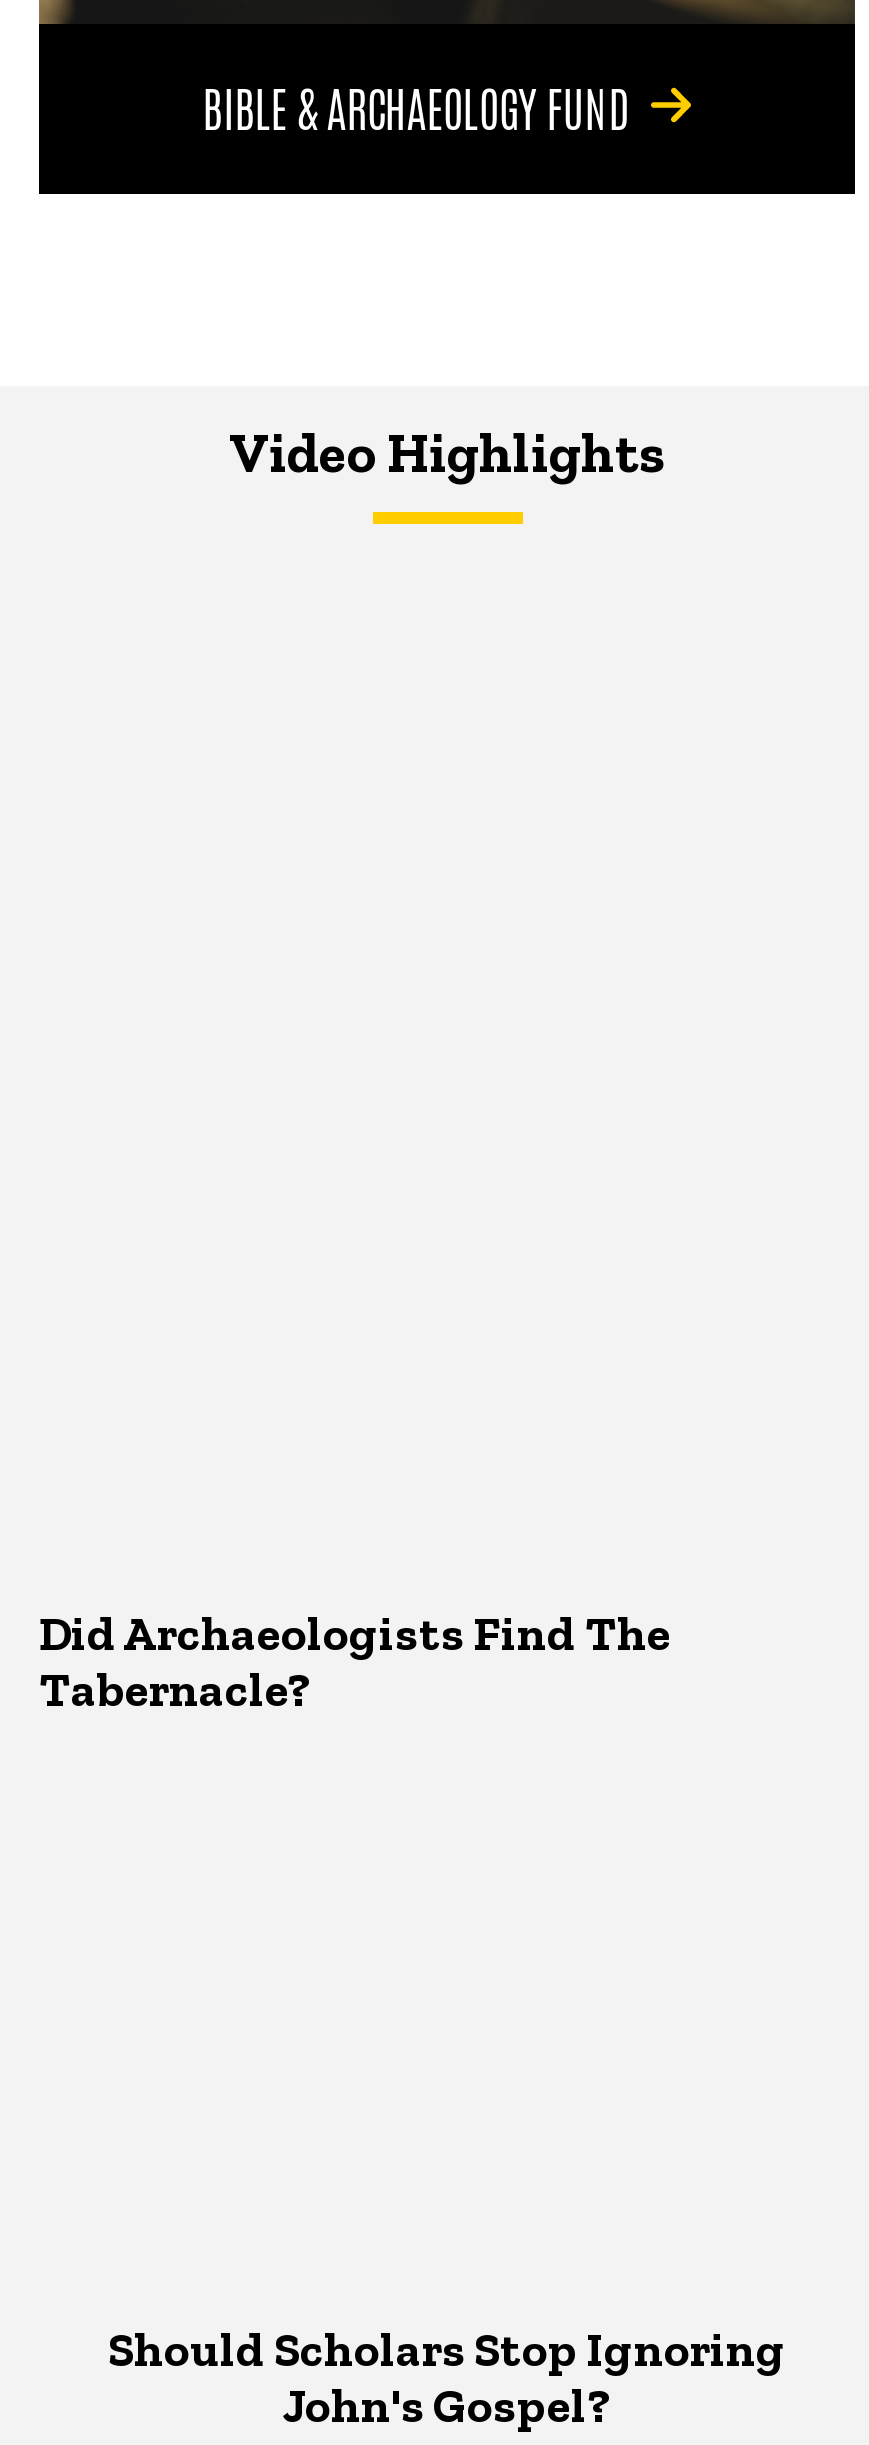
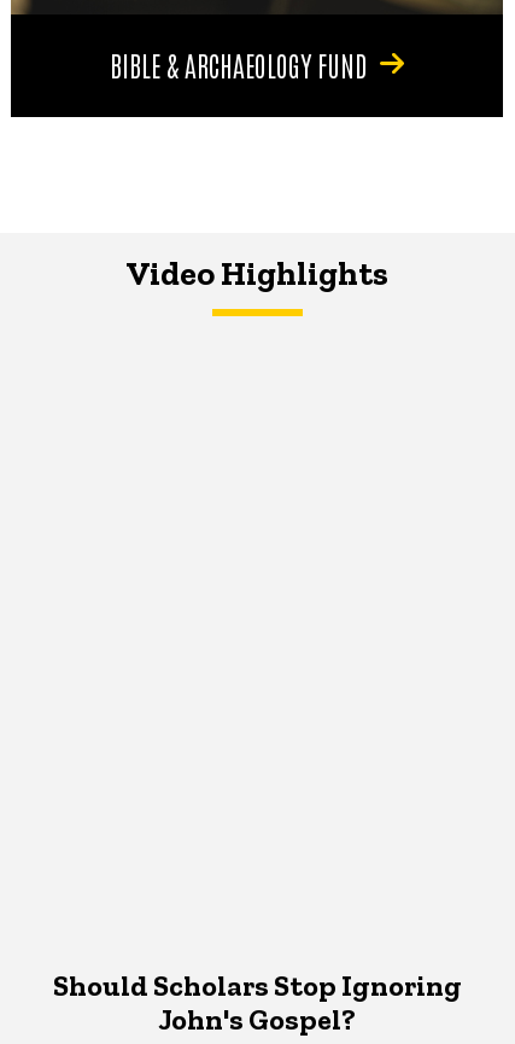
[39,1604,671,1718] Did Archaeologists Find The | Tabernacle? -> none

